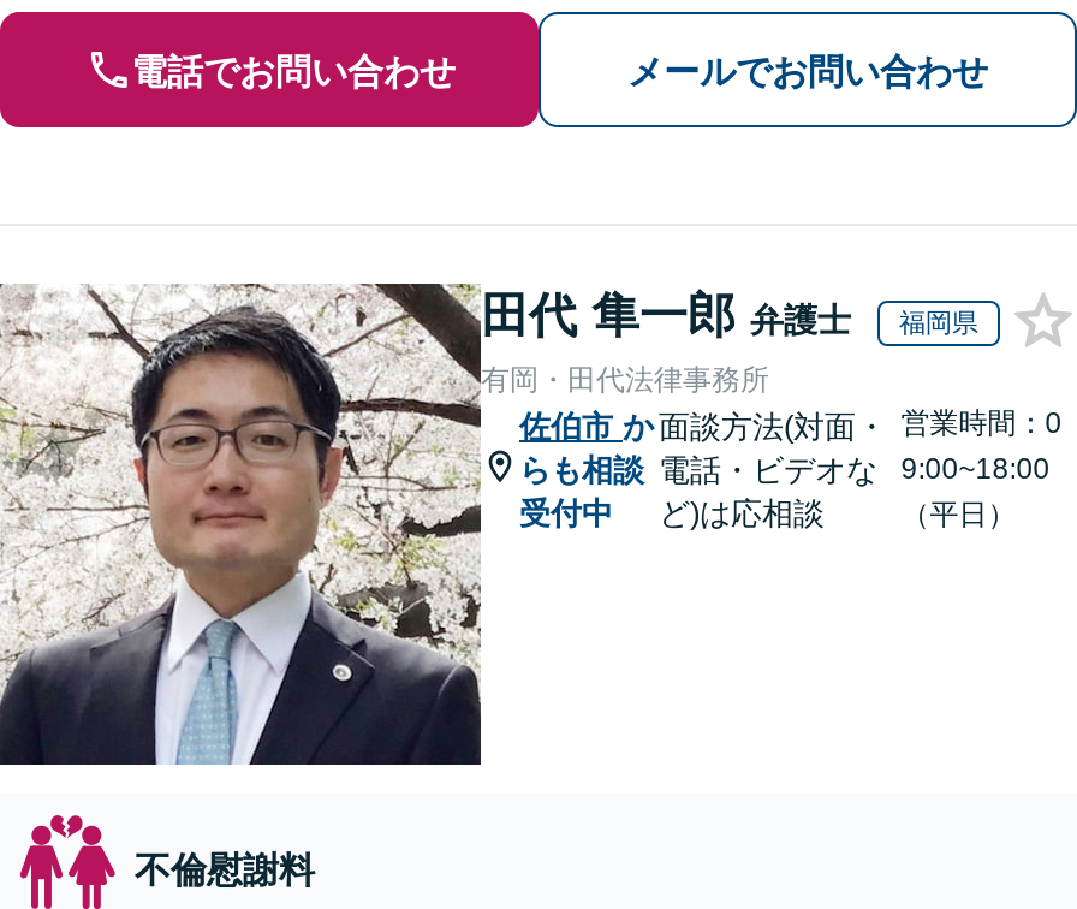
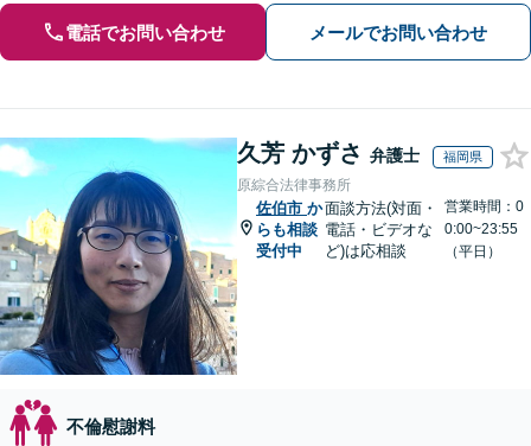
[7,281,851,767] [image] | 田代 隼一郎弁護士 -> [4,136,420,376] [image] | 久芳 かずさ弁護士
[481,363,769,397] 有岡・田代法律事務所 -> [237,177,351,193] 原綜合法律事務所
[519,451,1050,487] らも相談 電話・ビデオな 9:00~18:00 -> [256,220,518,238] らも相談 電話・ビデオな 0:00~23:55

